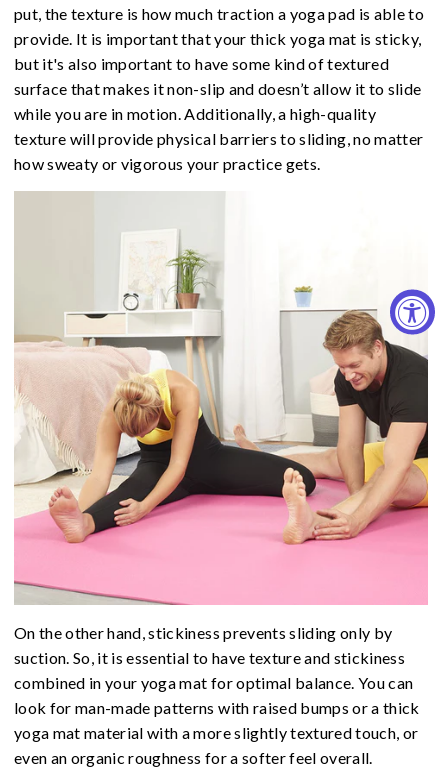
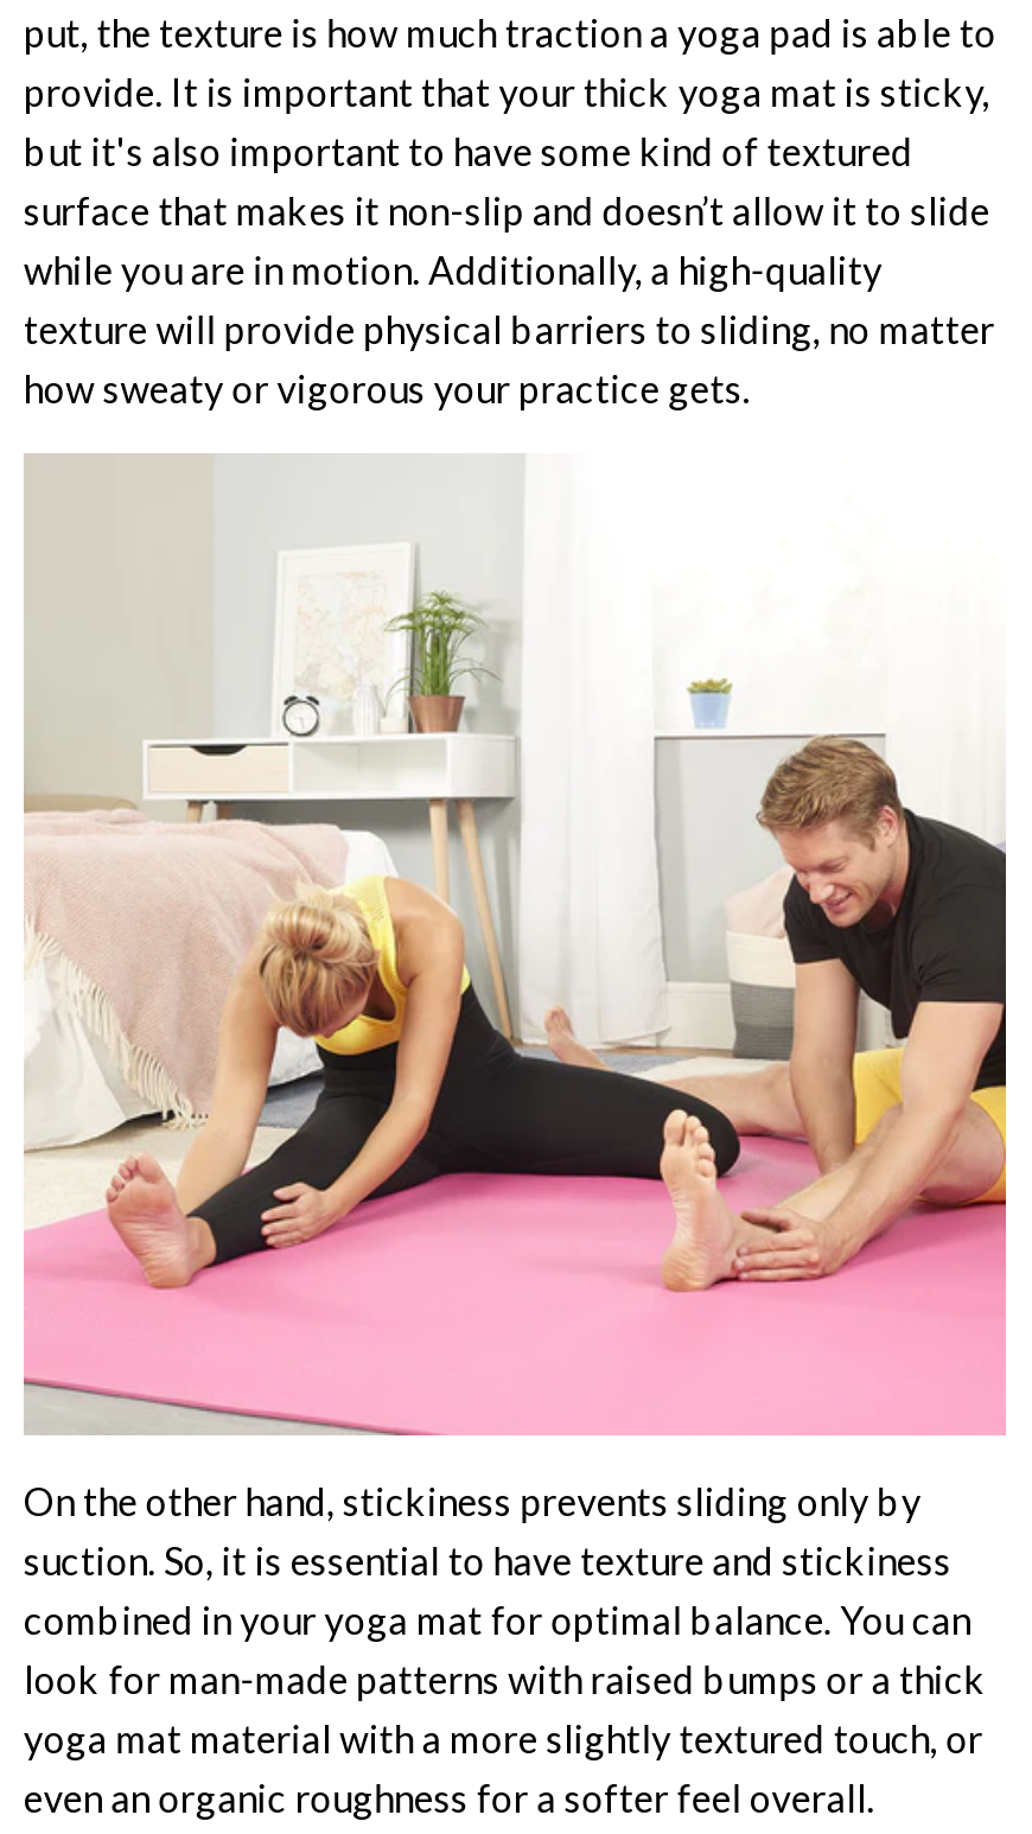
[389,288,436,336] [image] -> none

